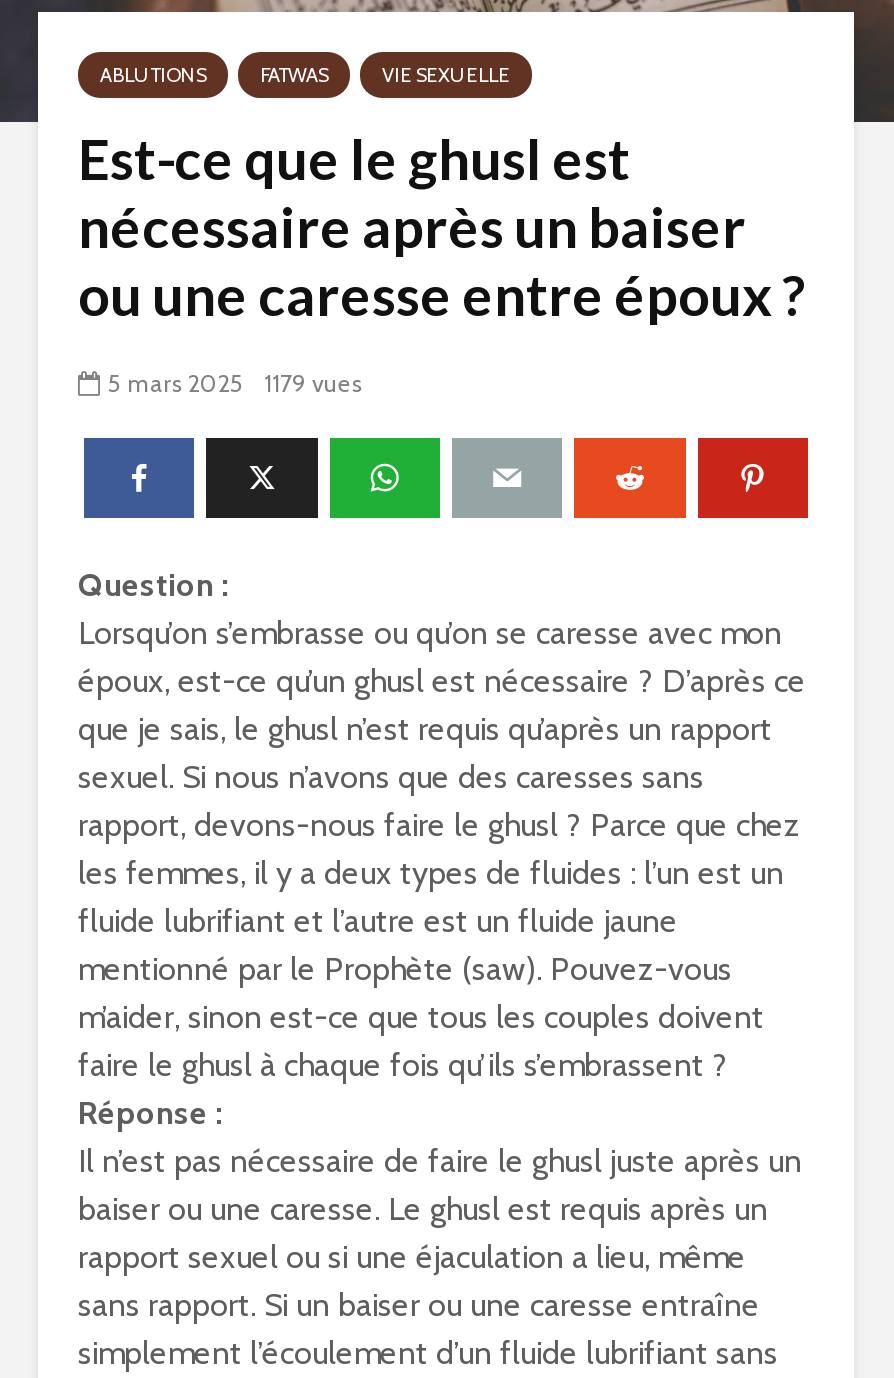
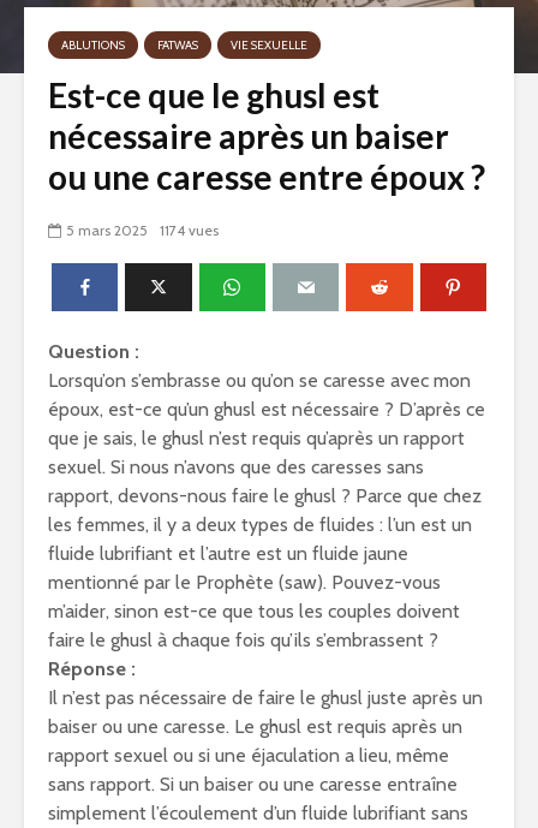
[108,368,362,398] 5 mars 2025 1179 vues -> [66,221,219,239] 5 mars 2025 1174 vues

